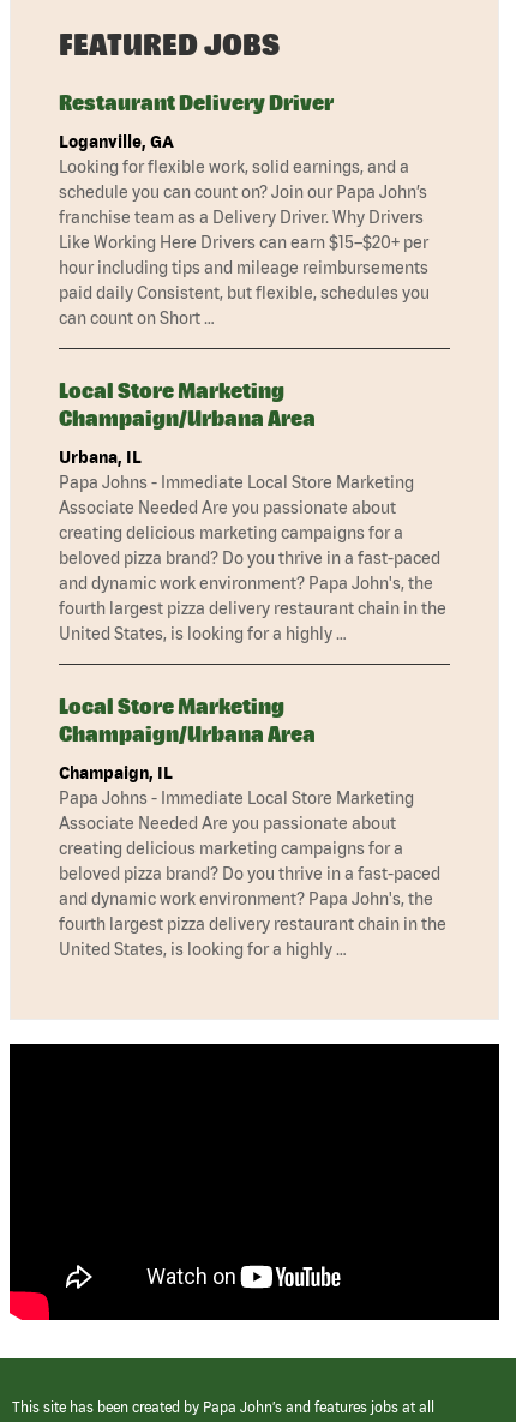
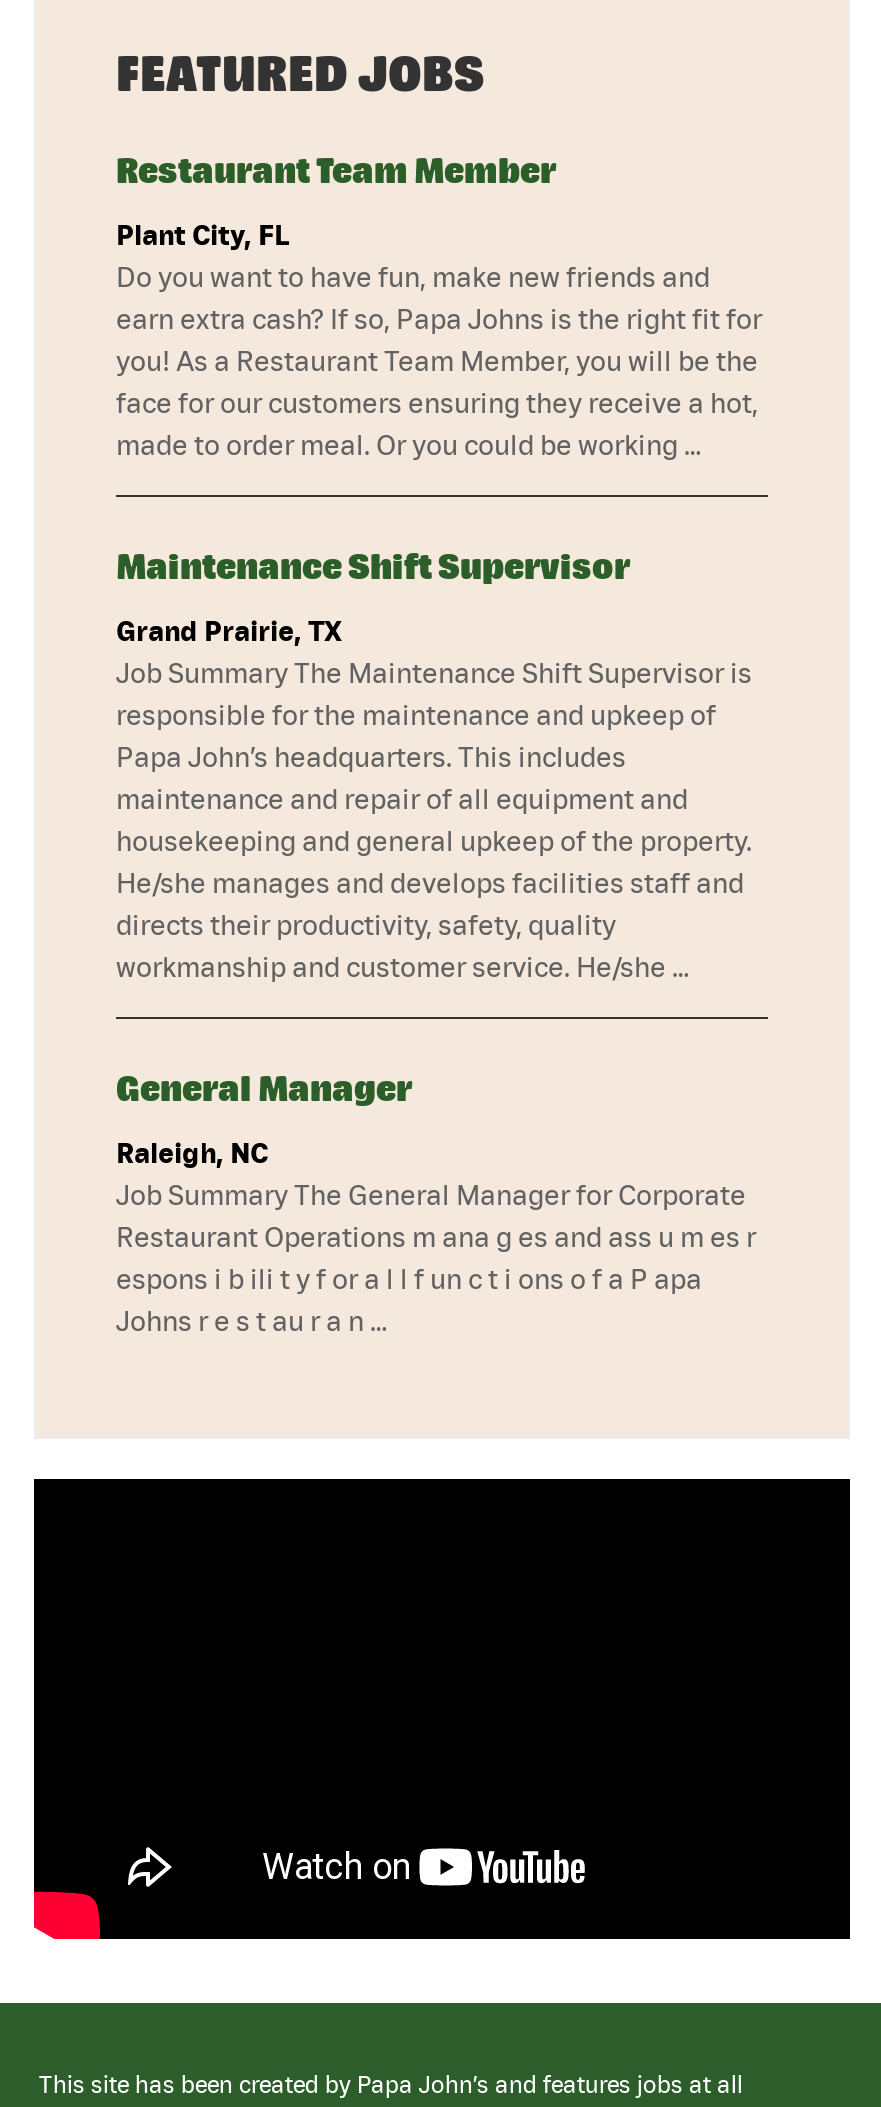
[59,90,334,116] Restaurant Delivery Driver -> [116,150,556,192] Restaurant Team Member
[59,132,430,328] Loganville, GA | Looking for flexible work, solid earnings, and a | schedule you can count on? Join our Papa John’s | franchise team as a Delivery Driver. Why Drivers | Like Working Here Drivers can earn $15–$20+ per | hour including tips and mileage reimbursements | paid daily Consistent, but flexible, schedules you | can count on Short … -> [116,220,762,462] Plant City, FL | Do you want to have fun, make new friends and | earn extra cash? If so, Papa Johns is the right fit for | you! As a Restaurant Team Member, you will be the | face for our customers ensuring they receive a hot, | made to order meal. Or you could be working …
[59,378,316,431] Local Store Marketing | Champaign/Urbana Area -> [116,546,630,588] Maintenance Shift Supervisor
[59,448,446,644] Urbana, IL | Papa Johns - Immediate Local Store Marketing | Associate Needed Are you passionate about | creating delicious marketing campaigns for a | beloved pizza brand? Do you thrive in a fast-paced | and dynamic work environment? Papa John's, the | fourth largest pizza delivery restaurant chain in the | United States, is looking for a highly … -> [116,616,752,984] Grand Prairie, TX | Job Summary The Maintenance Shift Supervisor is | responsible for the maintenance and upkeep of | Papa John’s headquarters. This includes | maintenance and repair of all equipment and | housekeeping and general upkeep of the property. | He/she manages and develops facilities staff and | directs their productivity, safety, quality | workmanship and customer service. He/she …
[59,694,316,747] Local Store Marketing | Champaign/Urbana Area -> [116,1068,412,1110] General Manager
[59,764,446,959] Champaign, IL | Papa Johns - Immediate Local Store Marketing | Associate Needed Are you passionate about | creating delicious marketing campaigns for a | beloved pizza brand? Do you thrive in a fast-paced | and dynamic work environment? Papa John's, the | fourth largest pizza delivery restaurant chain in the | United States, is looking for a highly … -> [116,1138,756,1338] Raleigh, NC | Job Summary The General Manager for Corporate | Restaurant Operations m ana g es and ass u m es r | espons i b ili t y f or a l l f un c t i ons o f a P apa | Johns r e s t au r a n …

